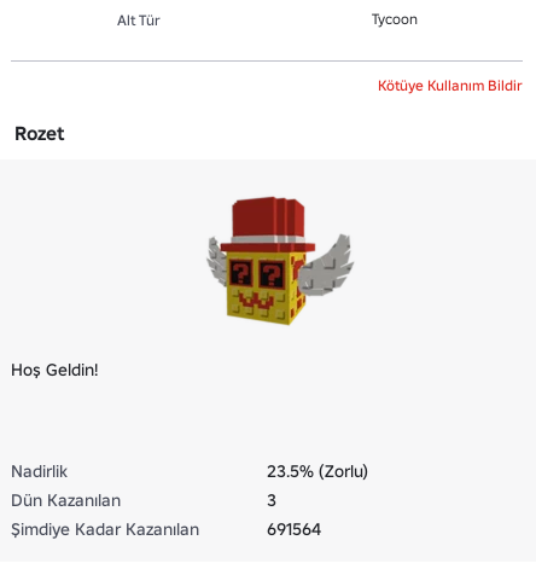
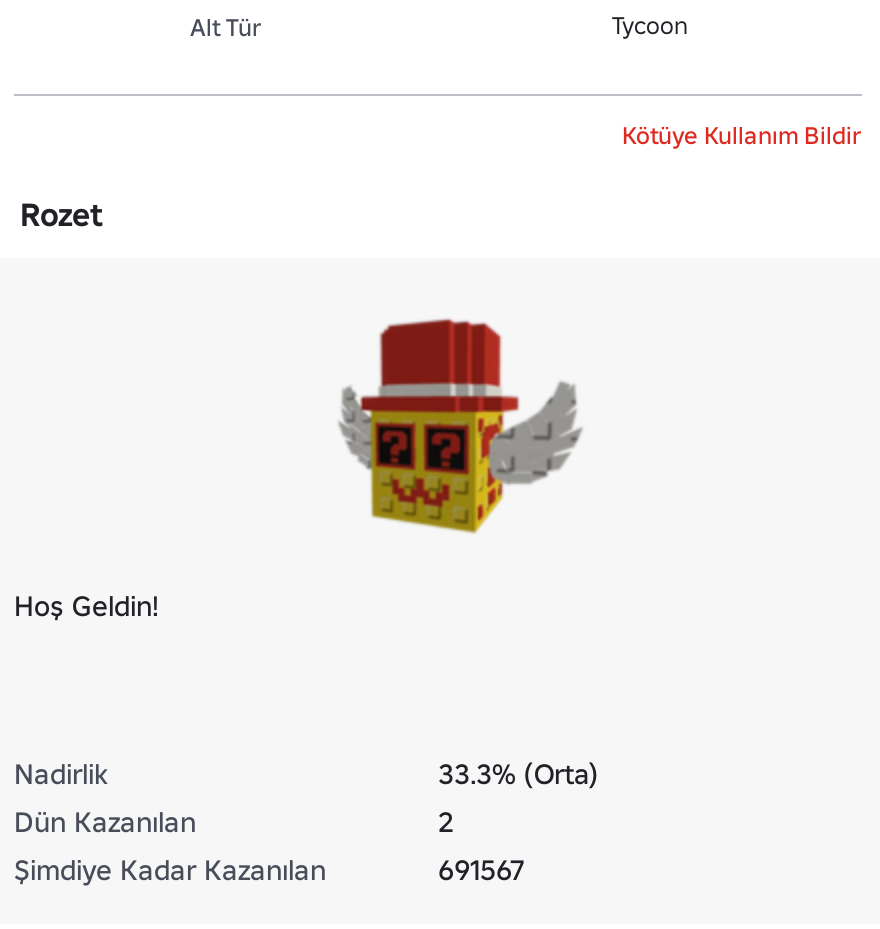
[267,460,368,481] 23.5% (Zorlu) -> [438,755,598,791] 33.3% (Orta)
[267,489,276,510] 3 -> [438,803,454,839] 2
[267,518,321,539] 691564 -> [438,851,524,887] 691567

